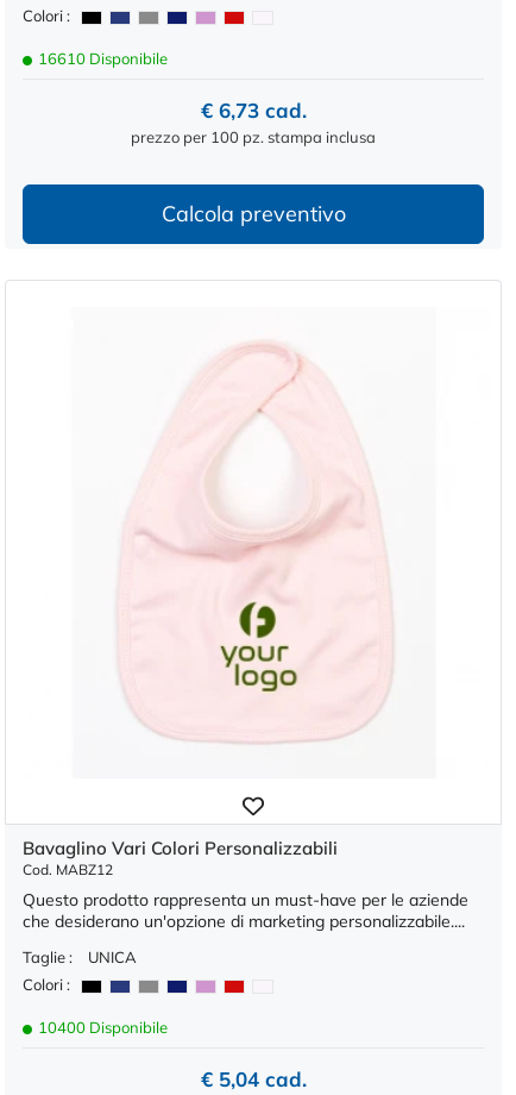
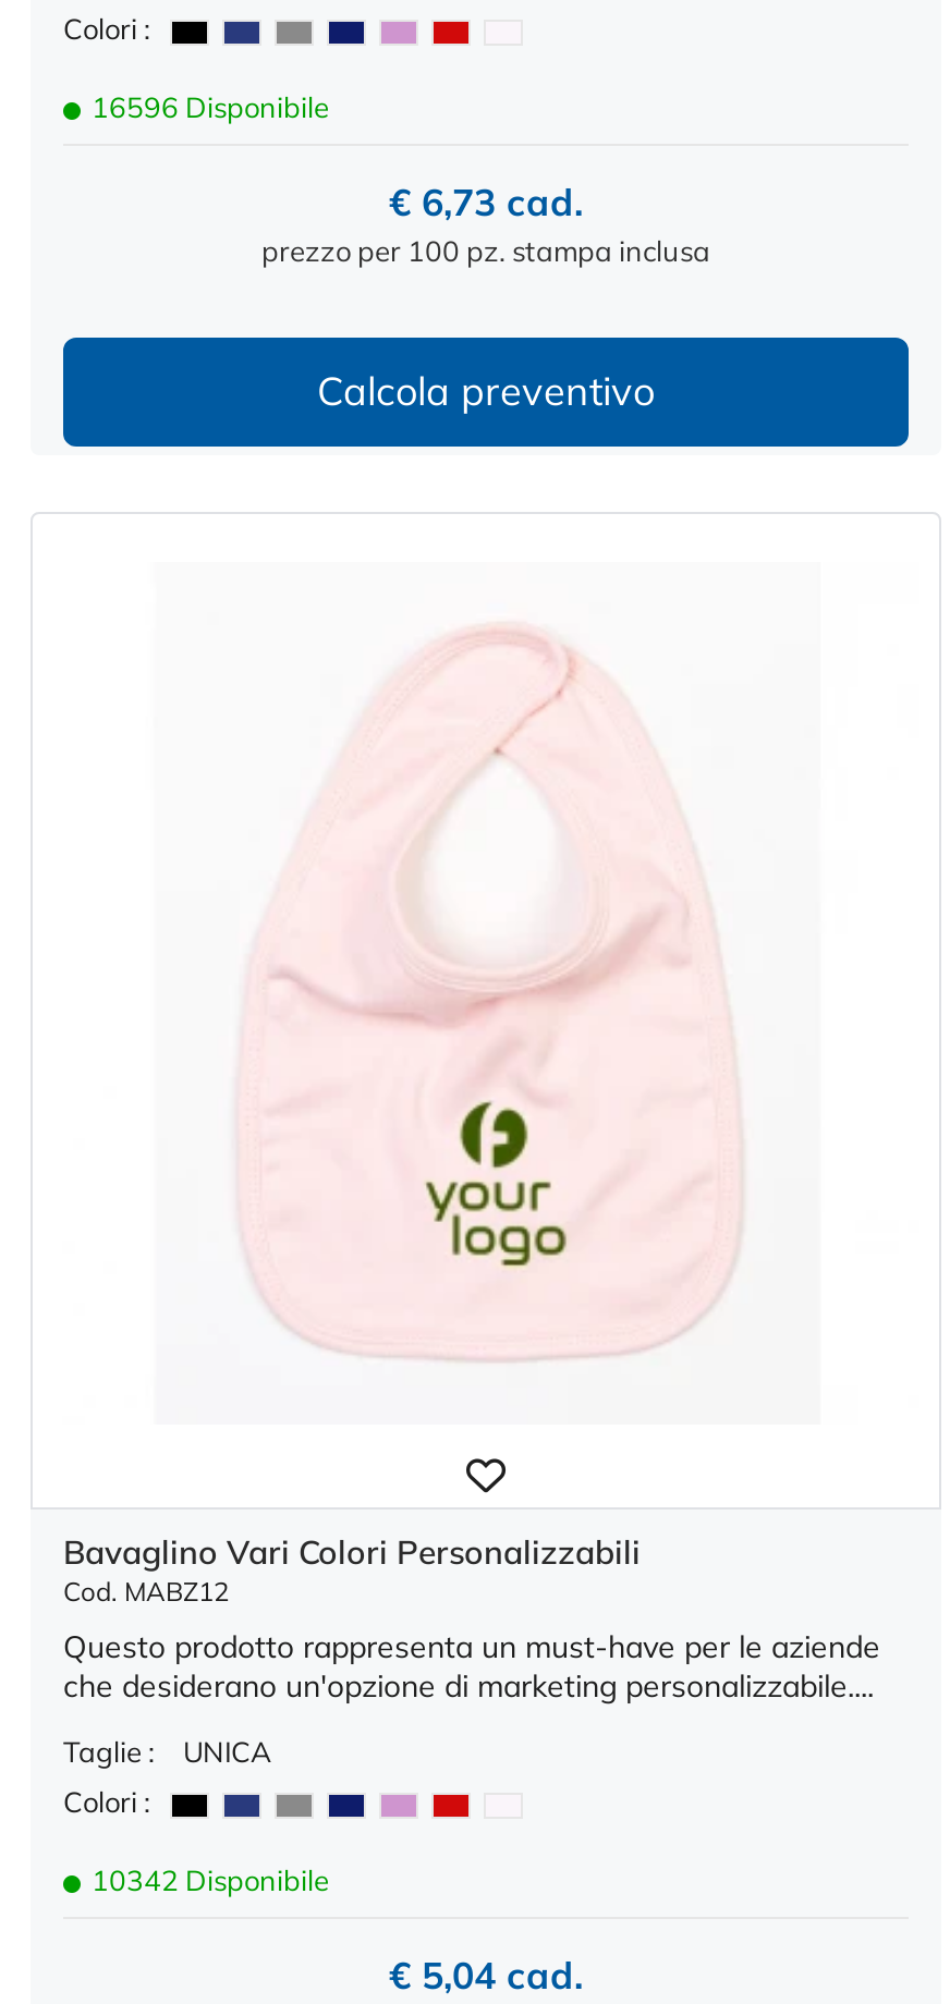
[34,49,168,68] 16610 Disponibile -> [85,89,329,124] 16596 Disponibile
[34,1018,168,1037] 10400 Disponibile -> [85,1864,329,1898] 10342 Disponibile

